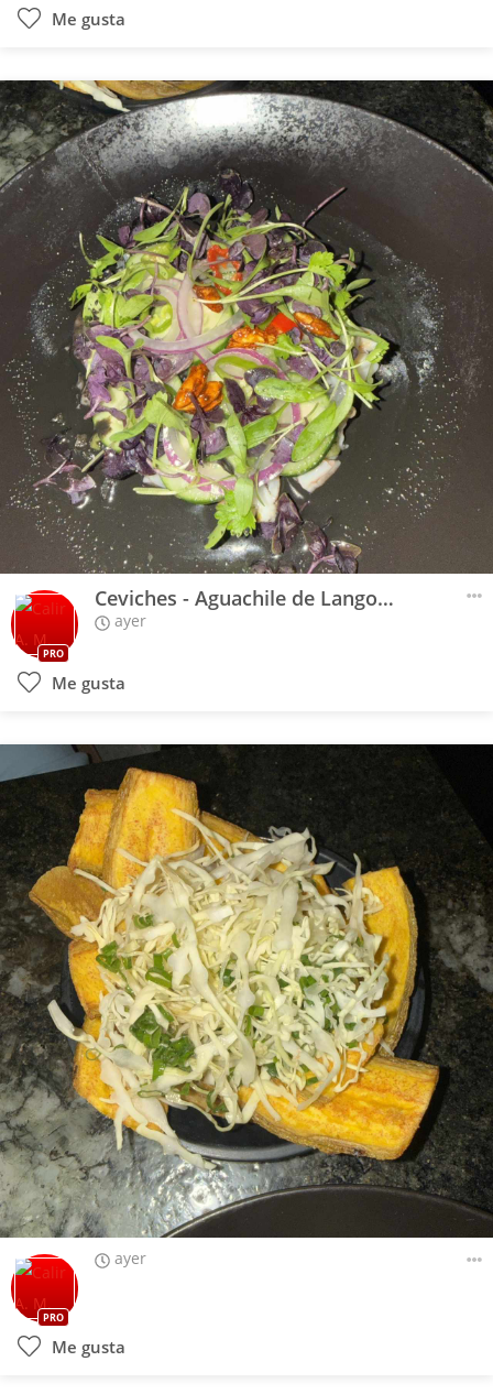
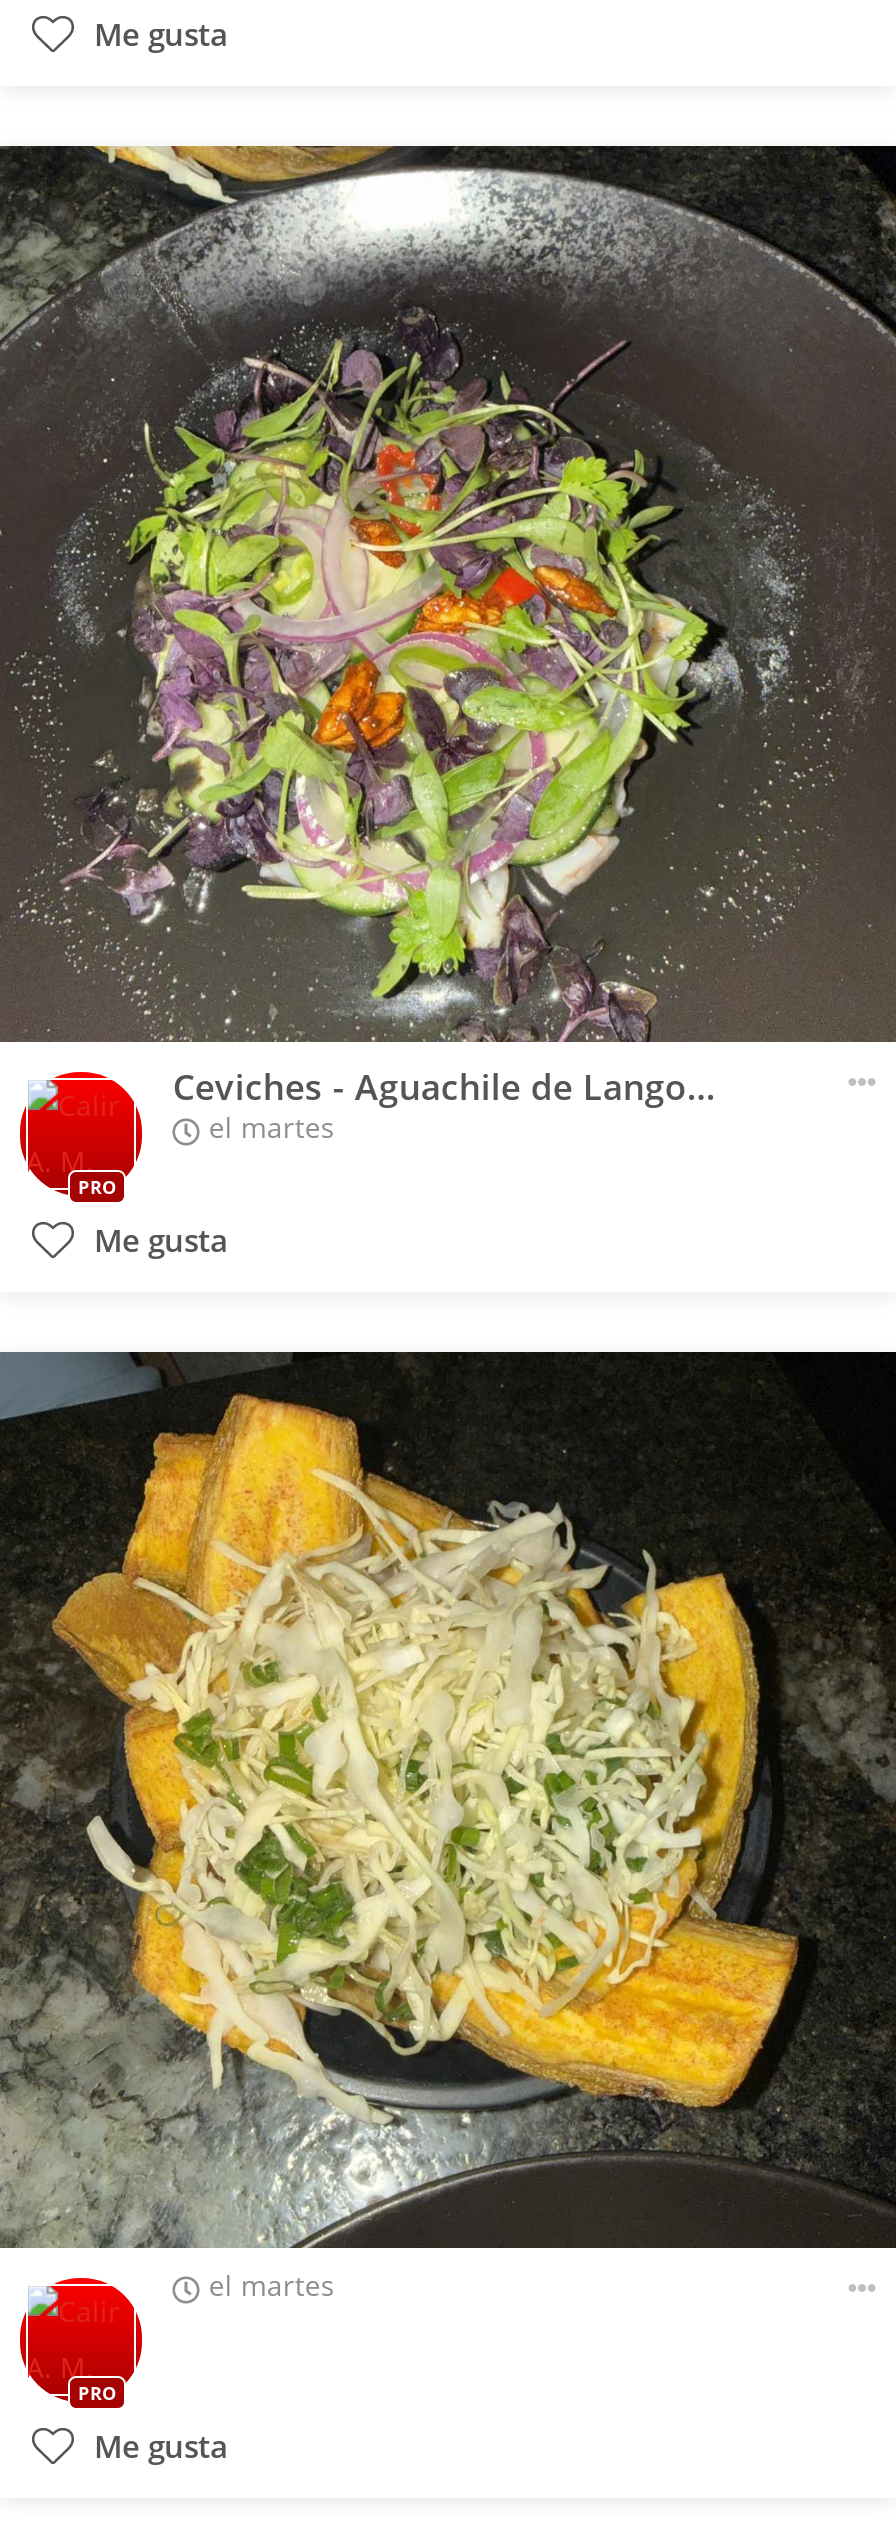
[110,610,147,631] ayer -> [201,1108,335,1146] el martes
[110,1248,147,1269] ayer -> [201,2266,335,2304] el martes

